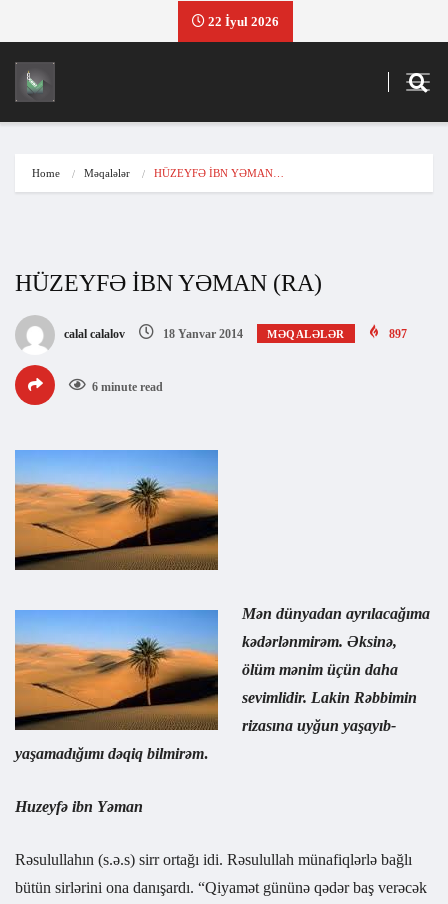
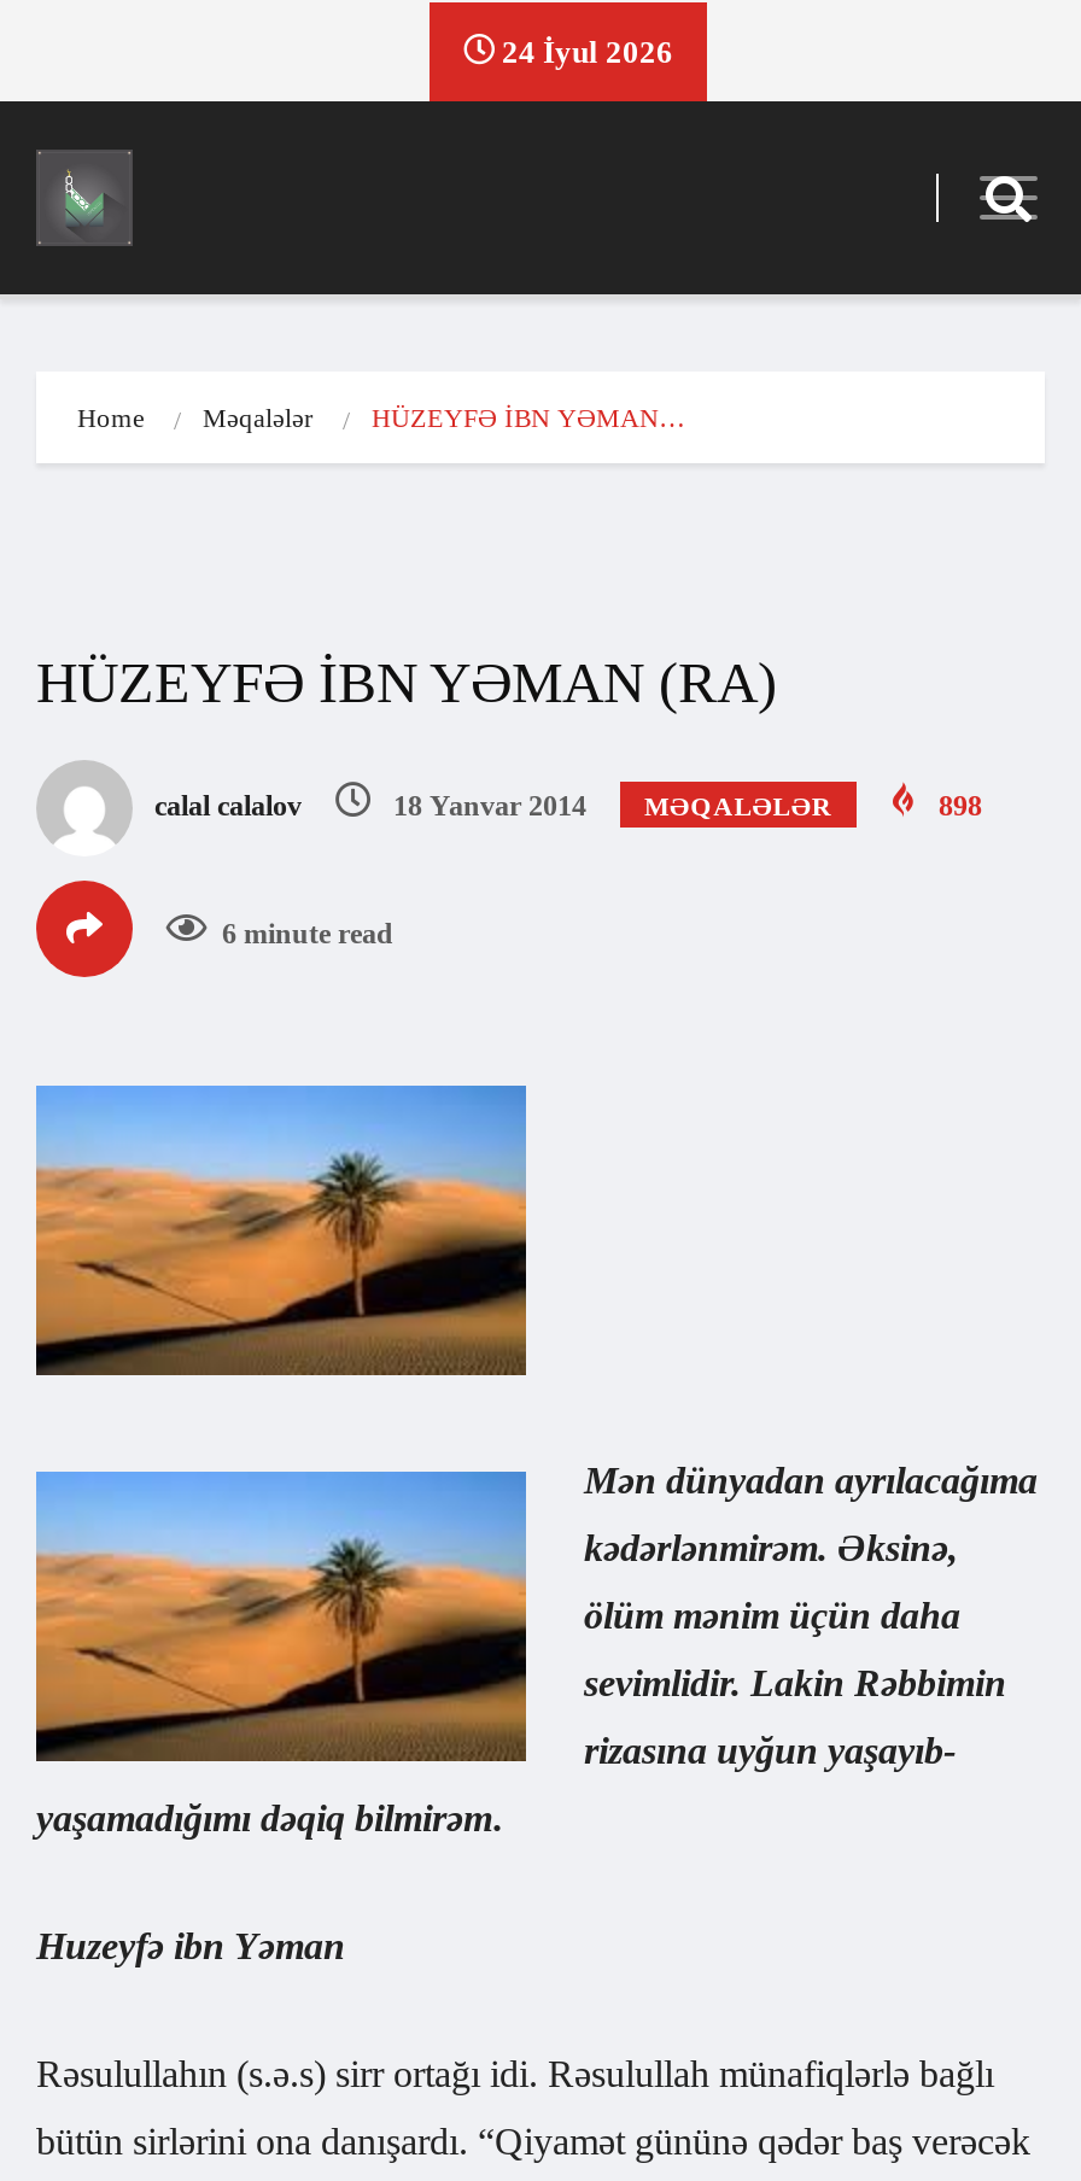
[205,14,279,29] 22 İyul 2026 -> [495,34,673,70] 24 İyul 2026
[386,327,407,341] 897 -> [931,788,982,822] 898

